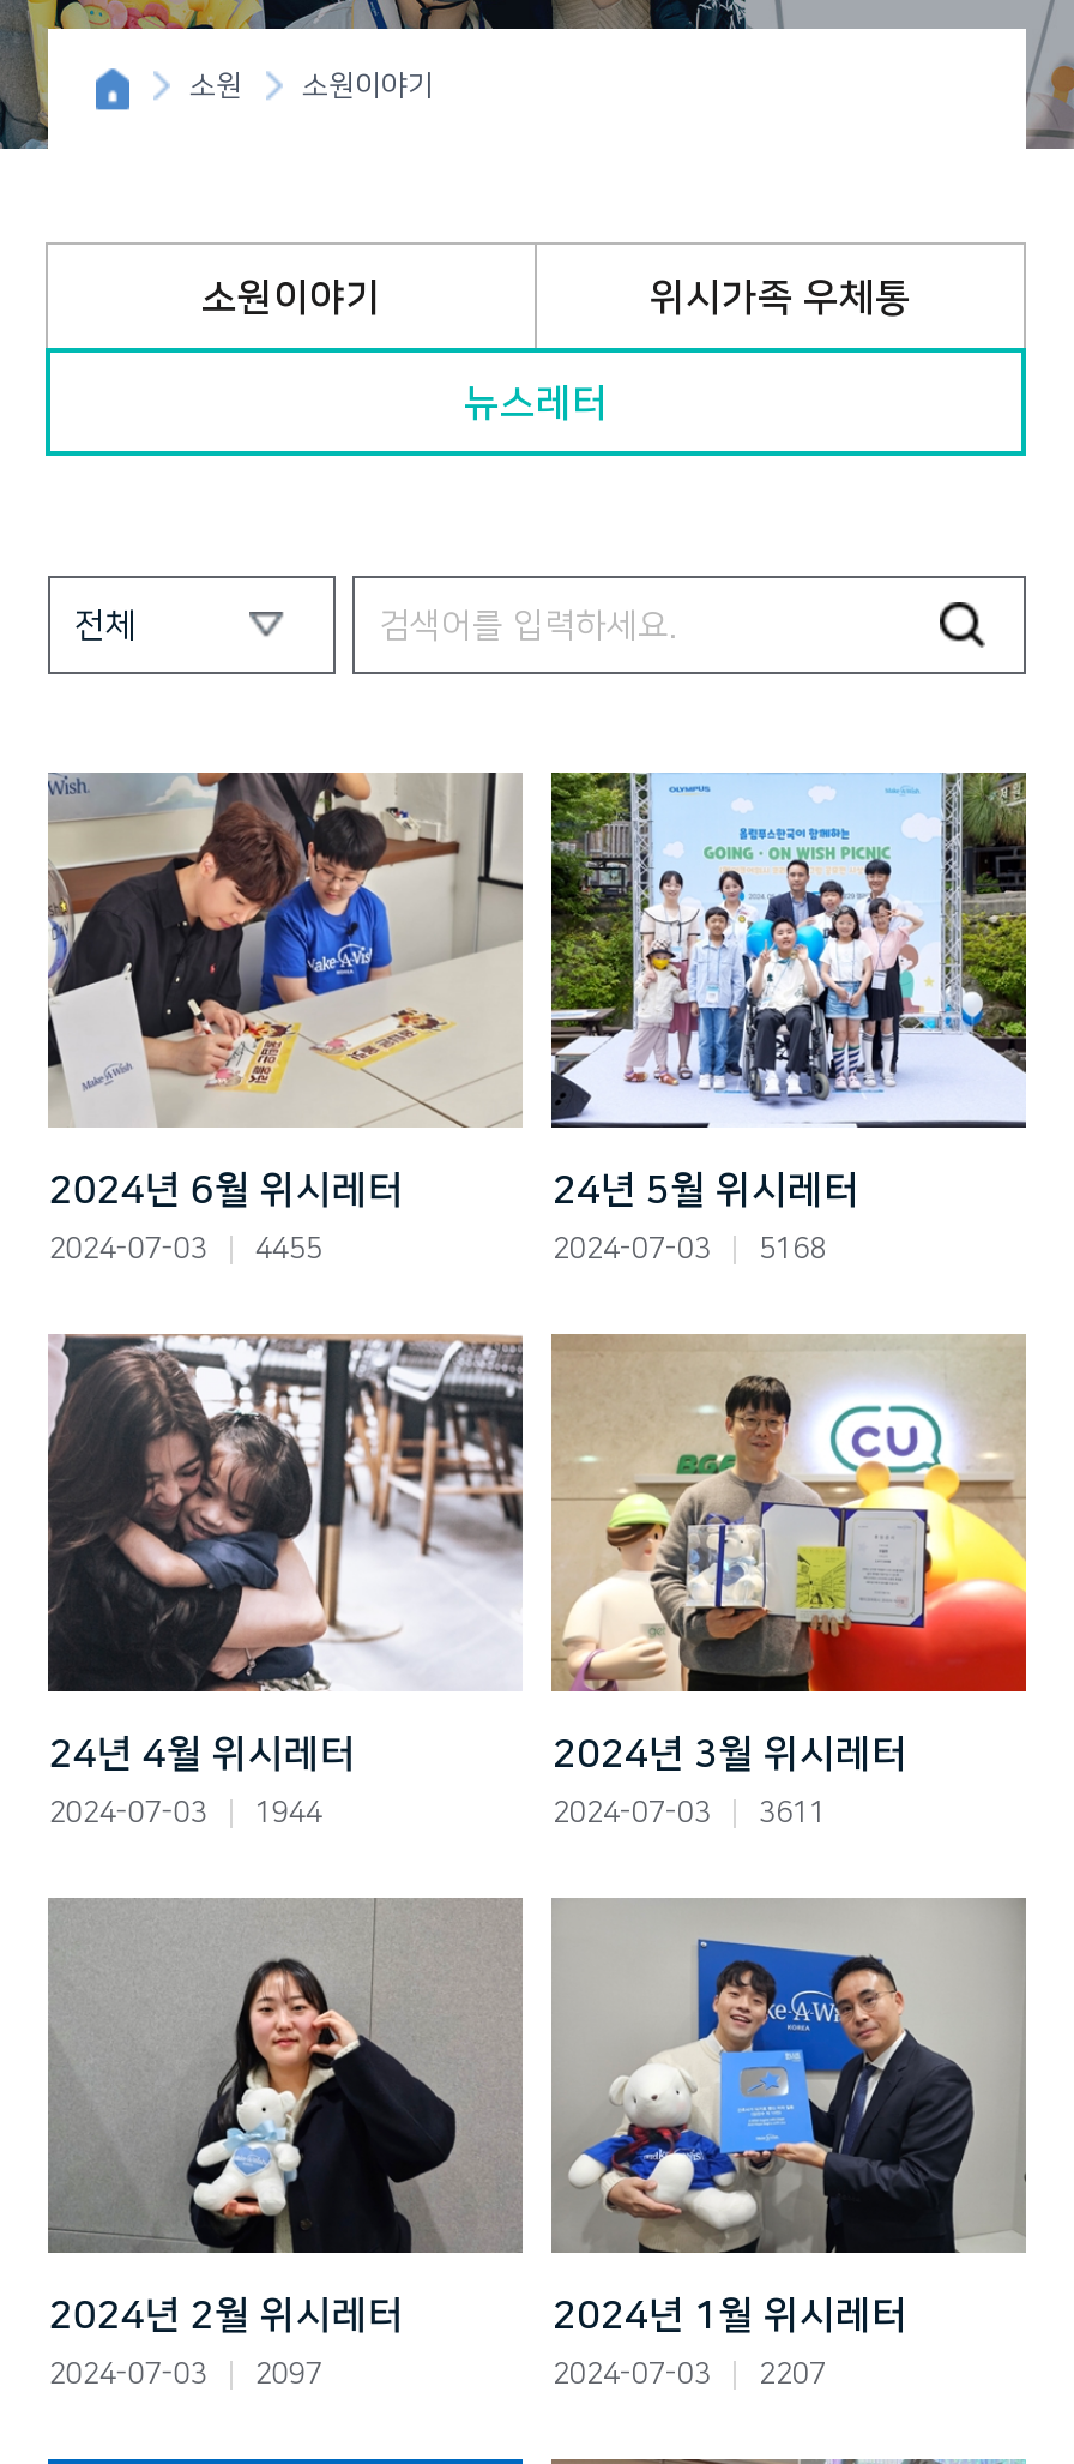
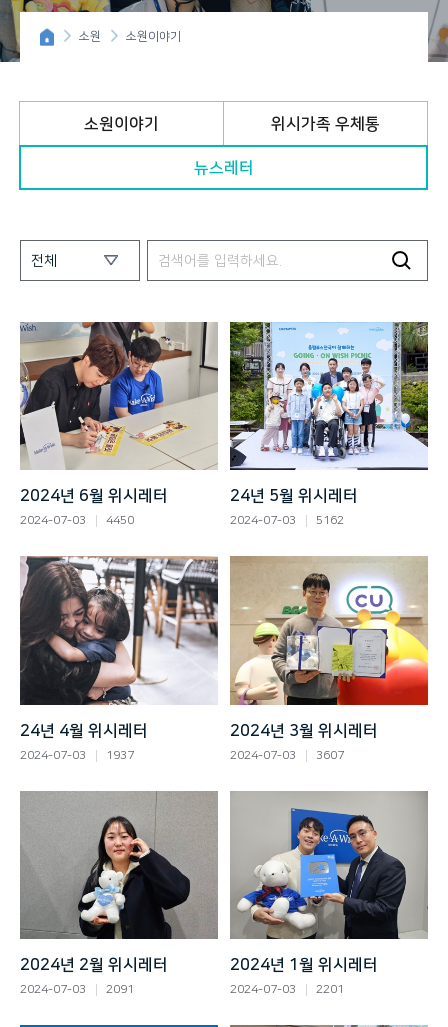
[49,1233,322,1264] 2024-07-03 4455 -> [20,514,134,527] 2024-07-03 4450
[553,1233,826,1264] 2024-07-03 5168 -> [230,514,344,527] 2024-07-03 5162
[49,1796,322,1827] 2024-07-03 1944 -> [20,748,134,761] 2024-07-03 1937
[553,1796,826,1827] 2024-07-03 3611 -> [230,748,344,761] 2024-07-03 3607
[49,2358,322,2390] 2024-07-03 2097 -> [20,983,134,996] 2024-07-03 2091
[553,2358,826,2390] 2024-07-03 2207 -> [230,983,344,996] 2024-07-03 2201

